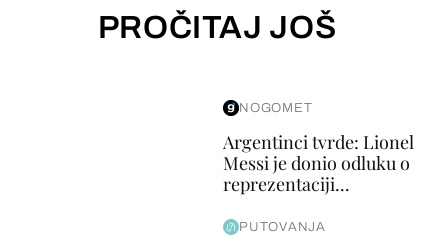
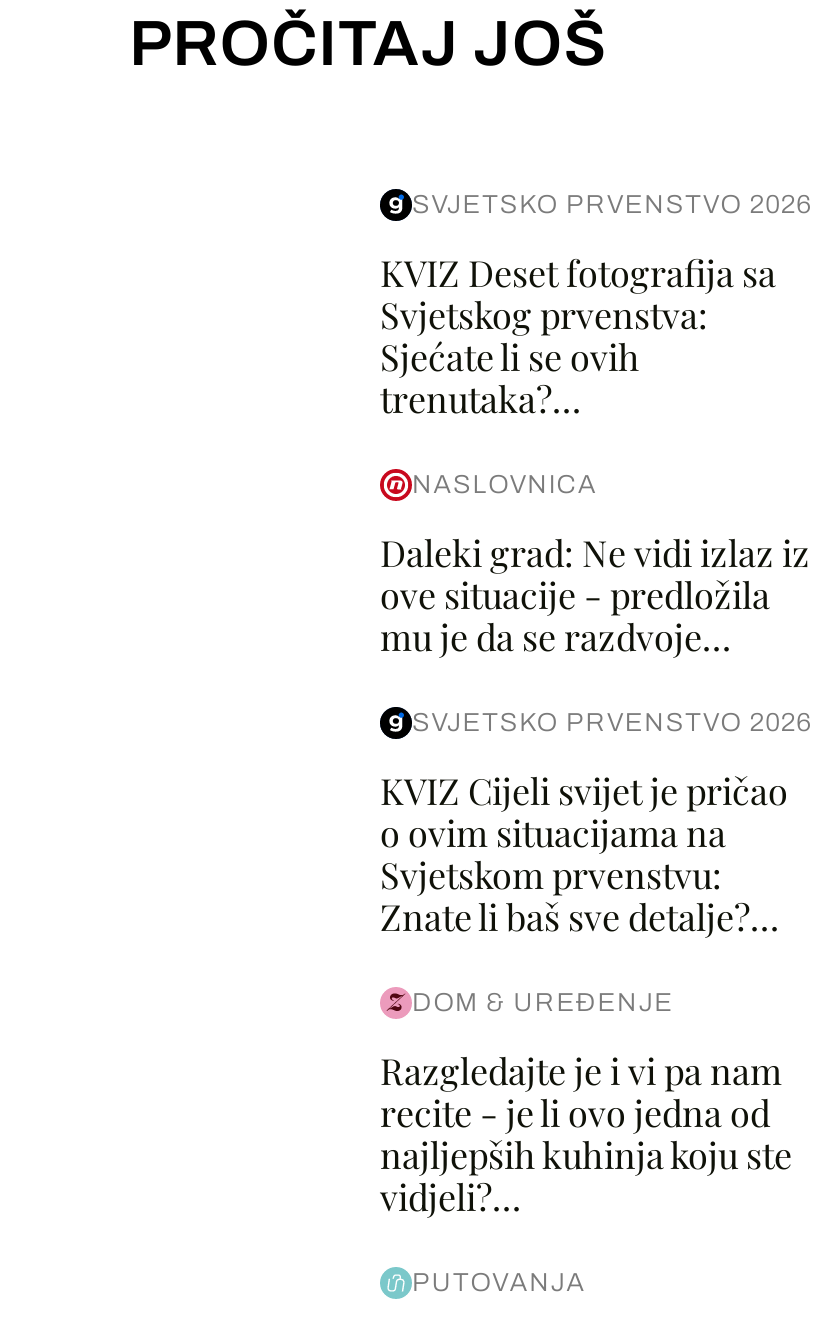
[223,101,414,196] NOGOMET | Argentinci tvrde: Lionel | Messi je donio odluku o | reprezentaciji... -> [380,191,812,1221] SVJETSKO PRVENSTVO 2026 | KVIZ Deset fotografija sa | Svjetskog prvenstva: | Sjećate li se ovih | trenutaka?... | NASLOVNICA | Daleki grad: Ne vidi izlaz iz | ove situacije - predložila | mu je da se razdvoje... | SVJETSKO PRVENSTVO 2026 | KVIZ Cijeli svijet je pričao | o ovim situacijama na | Svjetskom prvenstvu: | Znate li baš sve detalje?... | DOM & UREĐENJE | Razgledajte je i vi pa nam | recite - je li ovo jedna od | najljepših kuhinja koju ste | vidjeli?...

